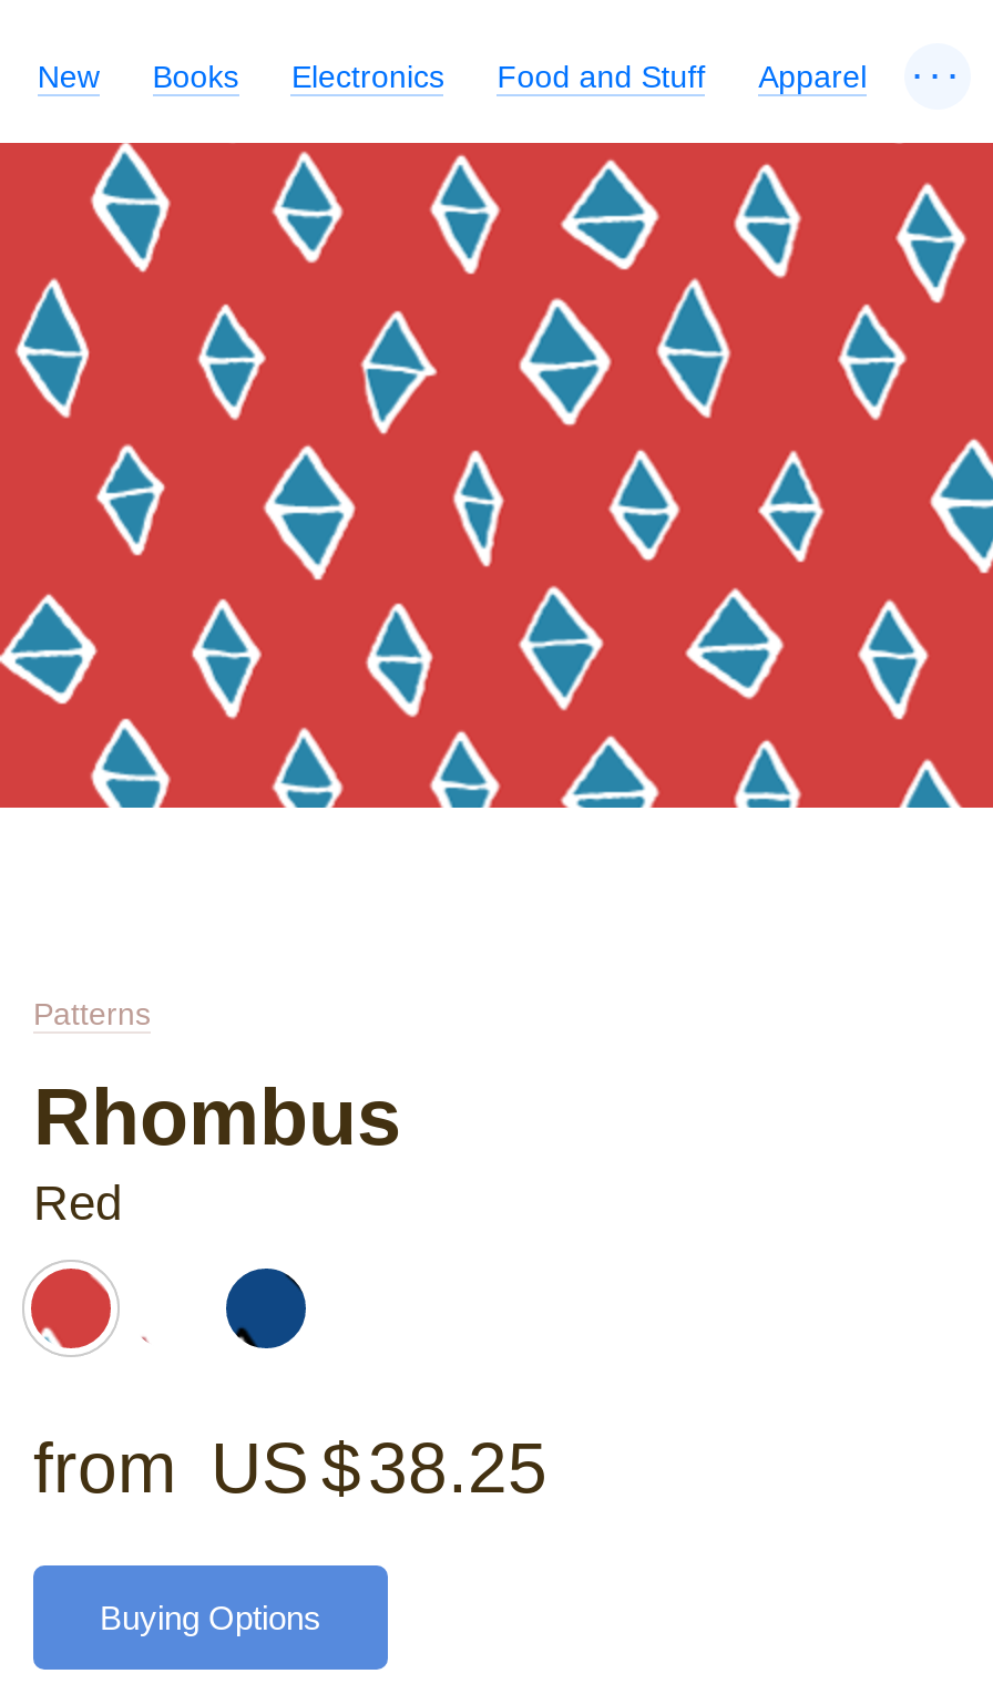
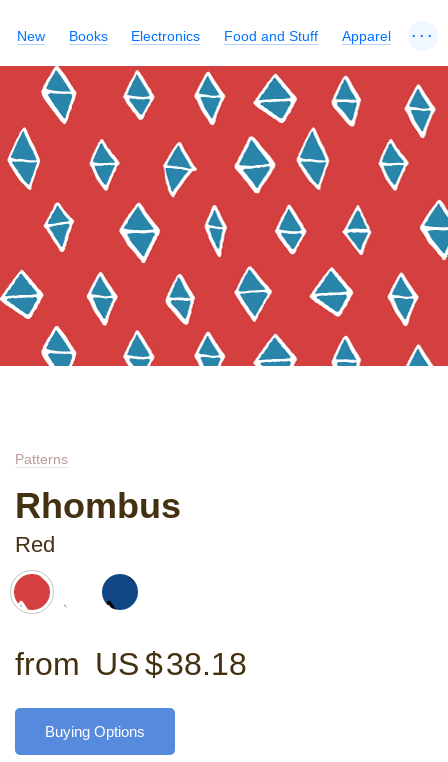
[33,1429,547,1508] from US $ 38.25 -> [15,646,247,682] from US $ 38.18

